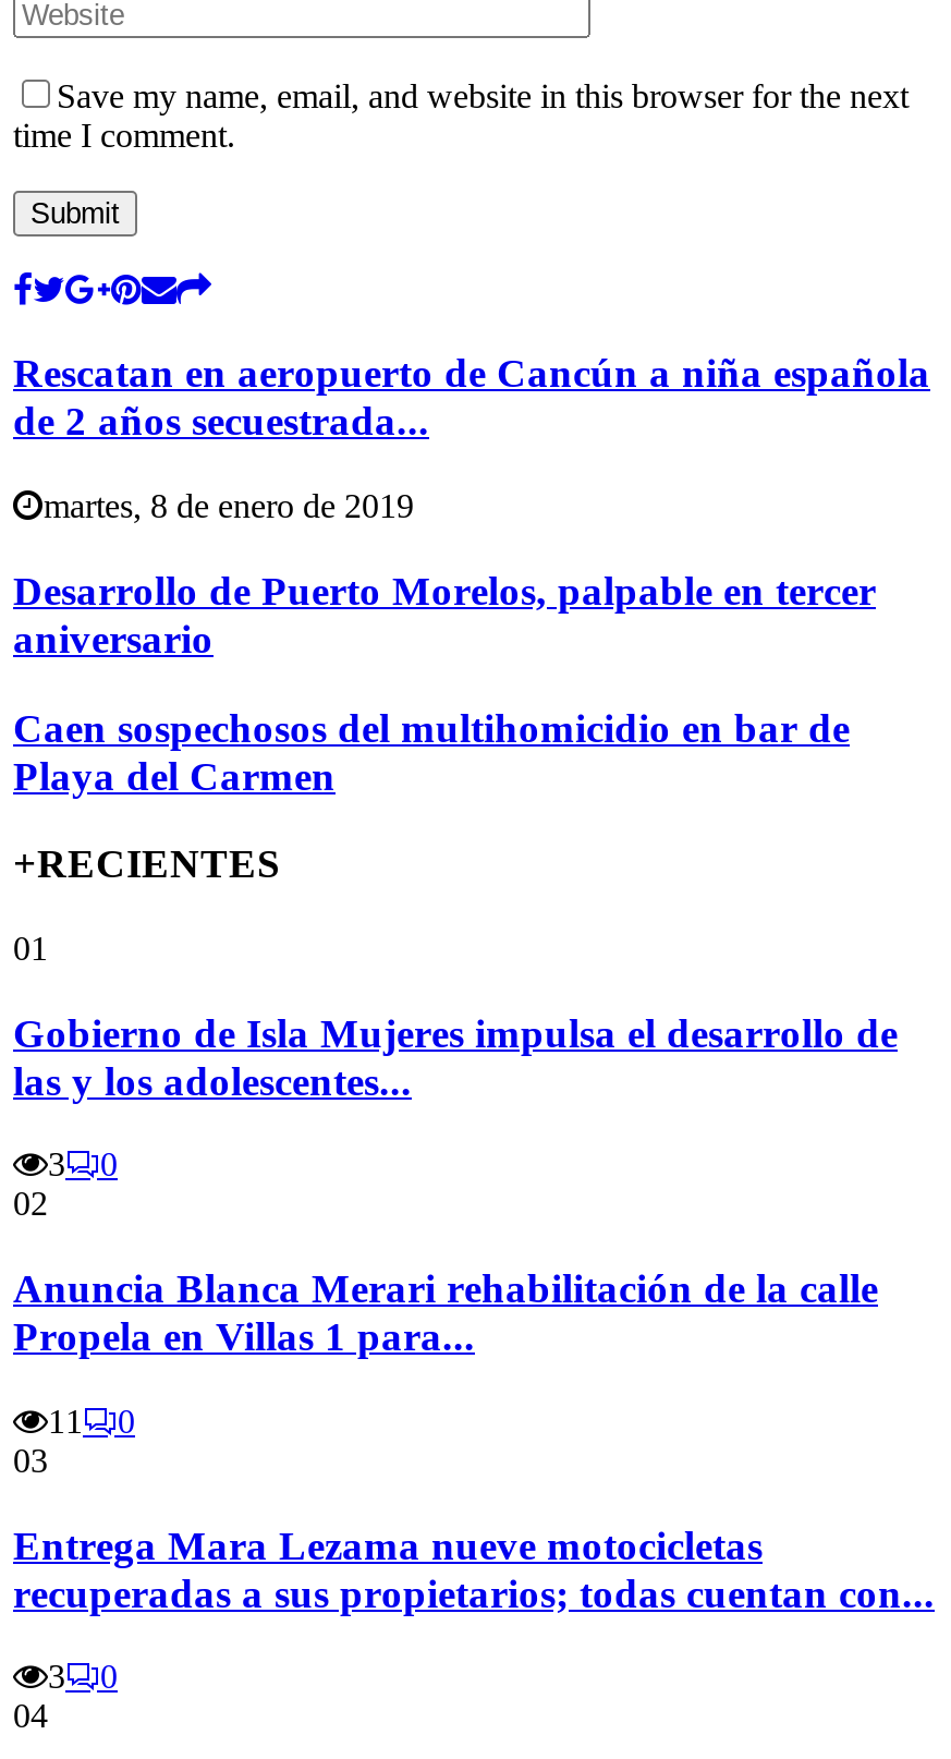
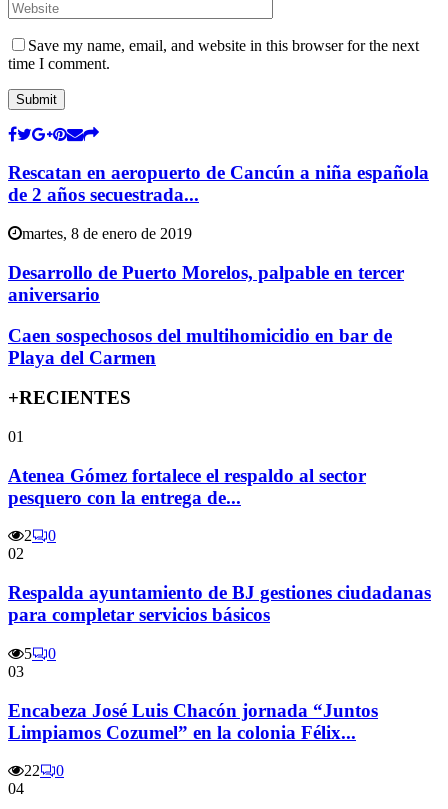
[13,1010,898,1103] Gobierno de Isla Mujeres impulsa el desarrollo de | las y los adolescentes... -> [8,465,366,508] Atenea Gómez fortalece el respaldo al sector | pesquero con la entrega de...
[48,1146,65,1183] 3 -> [24,527,32,544] 2
[13,1266,878,1359] Anuncia Blanca Merari rehabilitación de la calle | Propela en Villas 1 para... -> [8,582,431,625] Respalda ayuntamiento de BJ gestiones ciudadanas | para completar servicios básicos
[48,1402,83,1439] 11 -> [24,645,32,662] 5
[13,1521,935,1615] Entrega Mara Lezama nueve motocicletas | recuperadas a sus propietarios; todas cuentan con... -> [8,699,378,742] Encabeza José Luis Chacón jornada “Juntos | Limpiamos Cozumel” en la colonia Félix...
[48,1658,65,1695] 3 -> [24,762,40,779] 22

